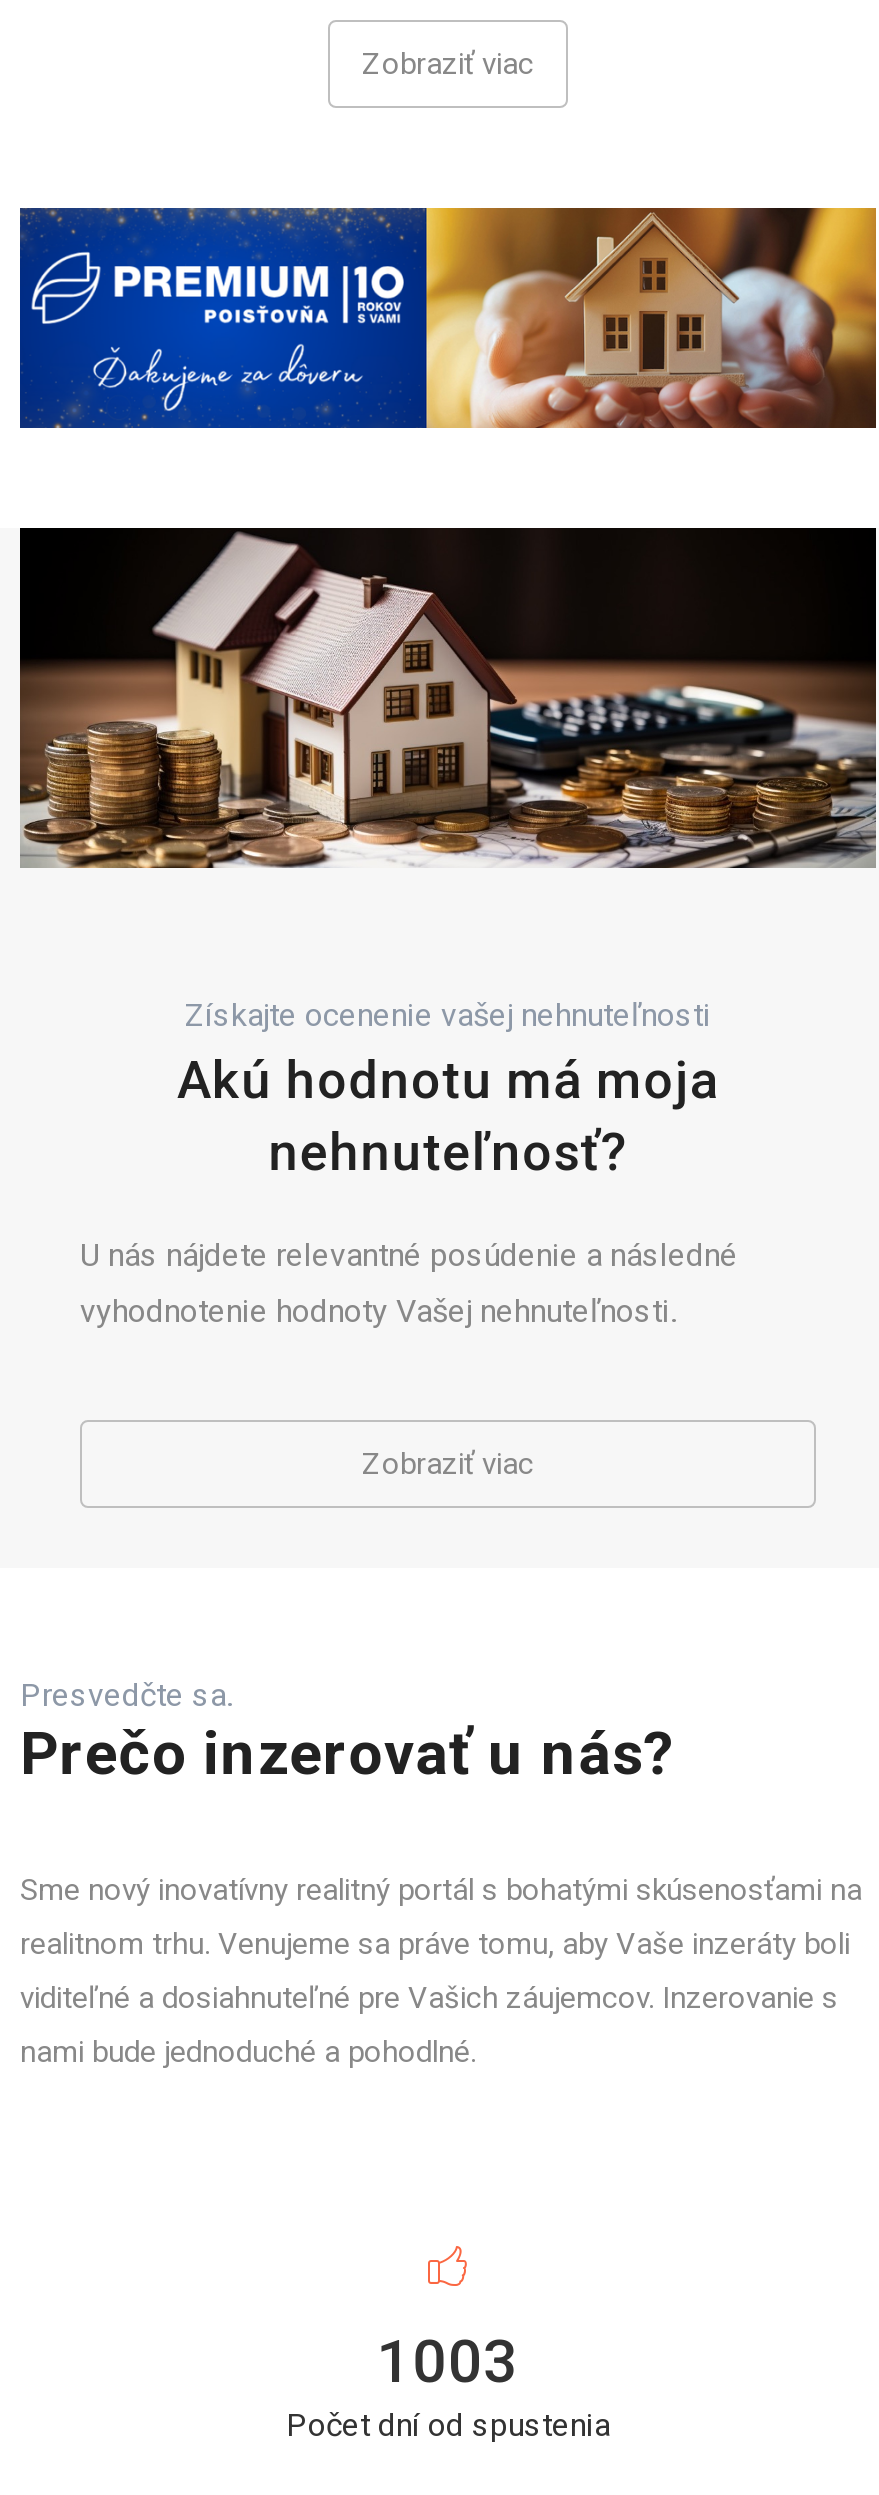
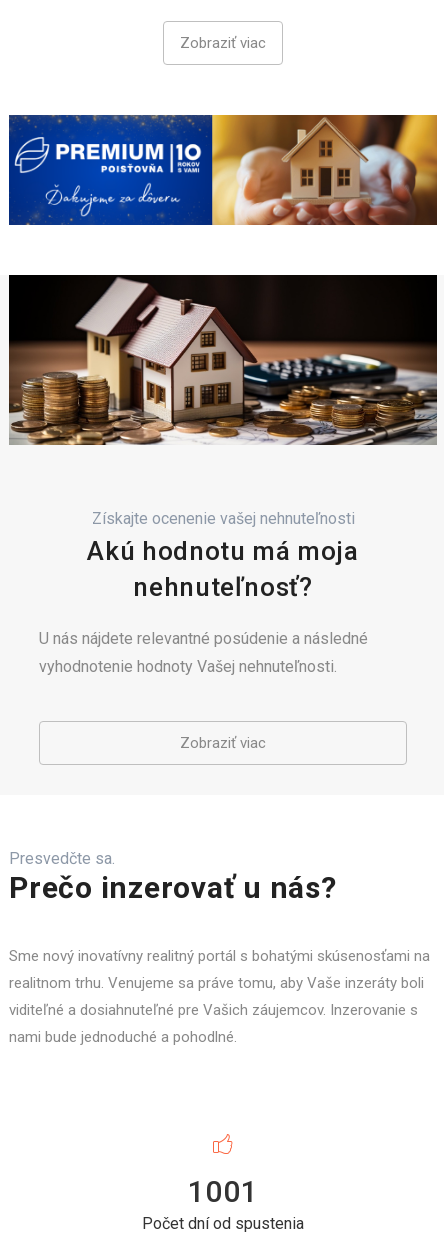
[377,2326,519,2396] 1003 -> [187,1174,258,1209] 1001

